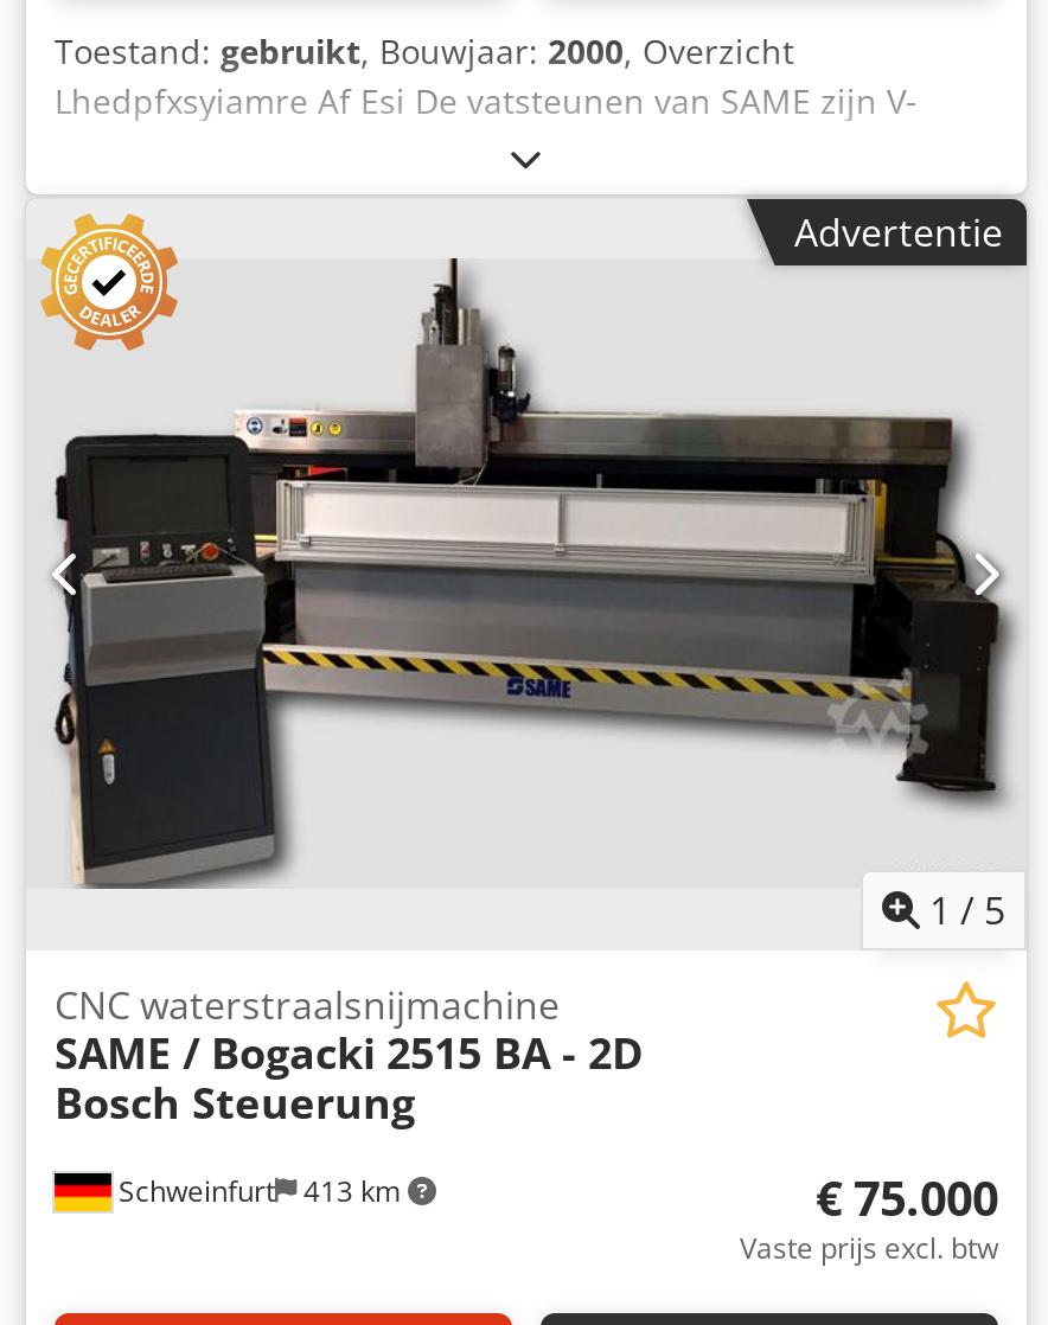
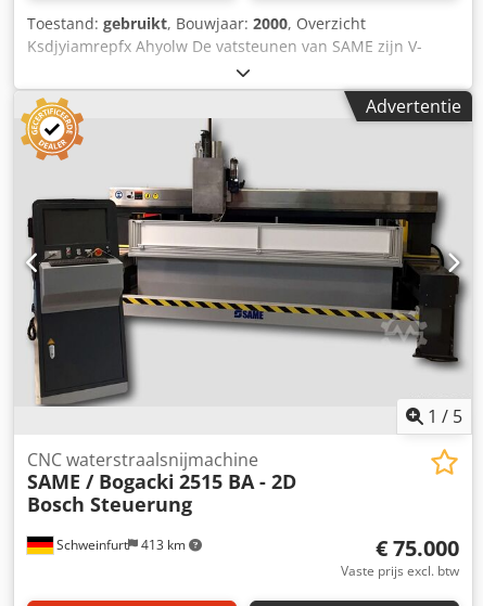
[55,78,918,123] Lhedpfxsyiamre Af Esi De vatsteunen van SAME zijn V- -> [27,36,422,56] Ksdjyiamrepfx Ahyolw De vatsteunen van SAME zijn V-

